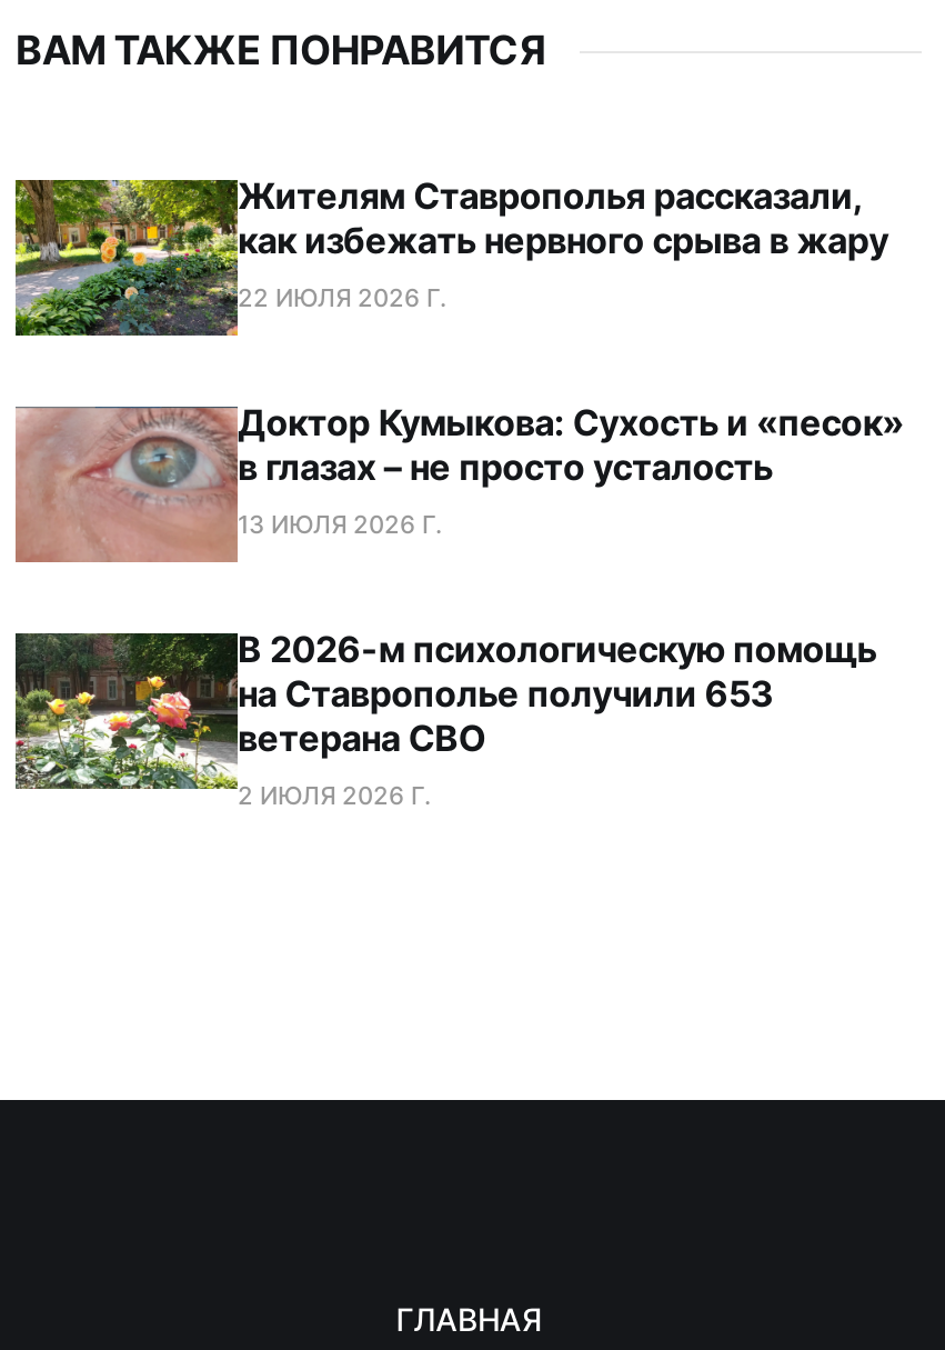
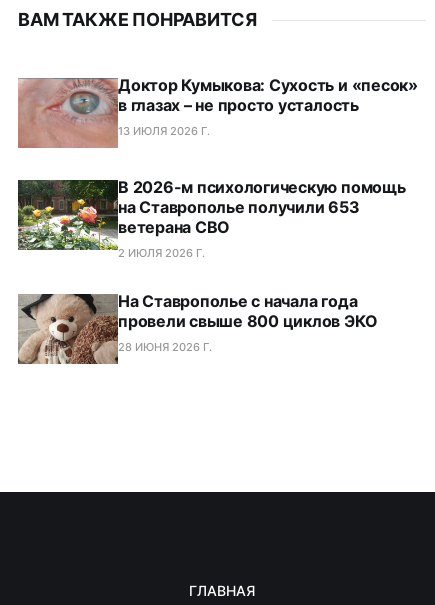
[13,174,888,338] [image] | Жителям Ставрополья рассказали, | как избежать нервного срыва в жару | 22 ИЮЛЯ 2026 Г. -> none
moved [13,401,903,812] -> [17,75,418,260]: [image] | Доктор Кумыкова: Сухость и «песок» | в глазах – не просто усталость | В 2026-м психологическую помощь | на Ставрополье получили 653 | ветерана СВО | 2 ИЮЛЯ 2026 Г.
none -> [17,291,377,365] [image] | На Ставрополье с начала года | провели свыше 800 циклов ЭКО | 28 ИЮНЯ 2026 Г.

